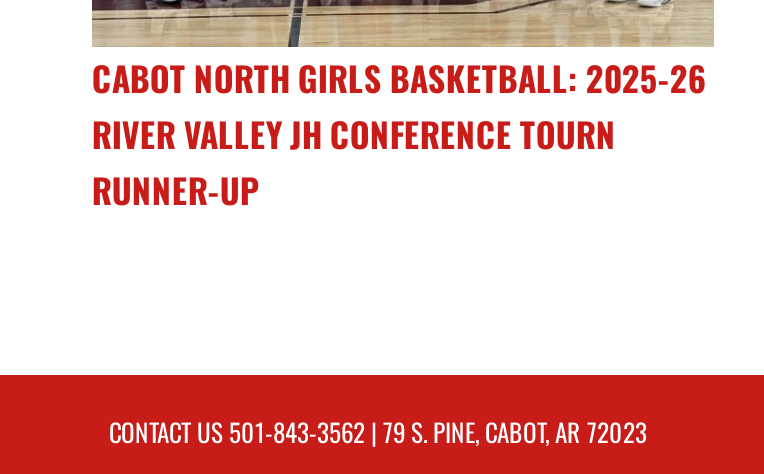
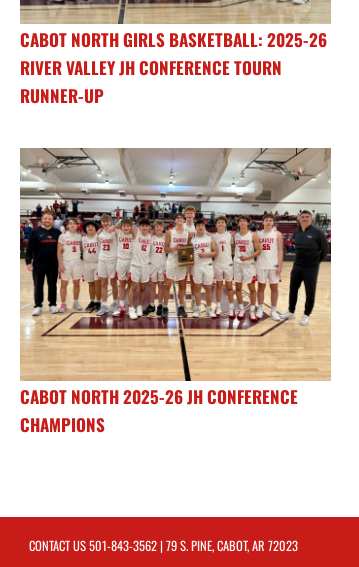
none -> [19,147,332,437] [image] | CABOT NORTH 2025-26 JH CONFERENCE | CHAMPIONS

